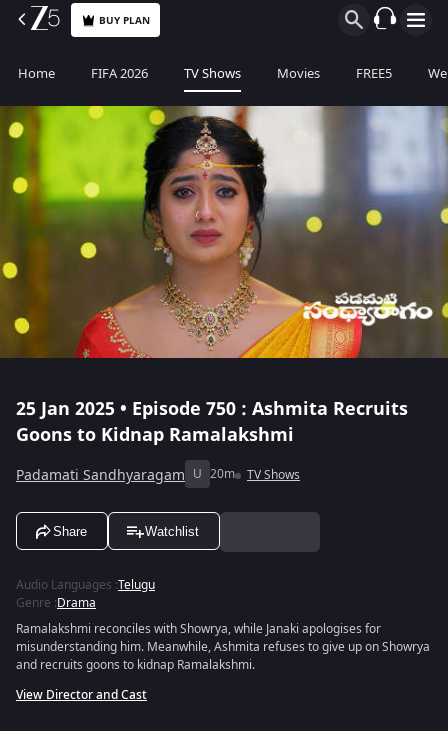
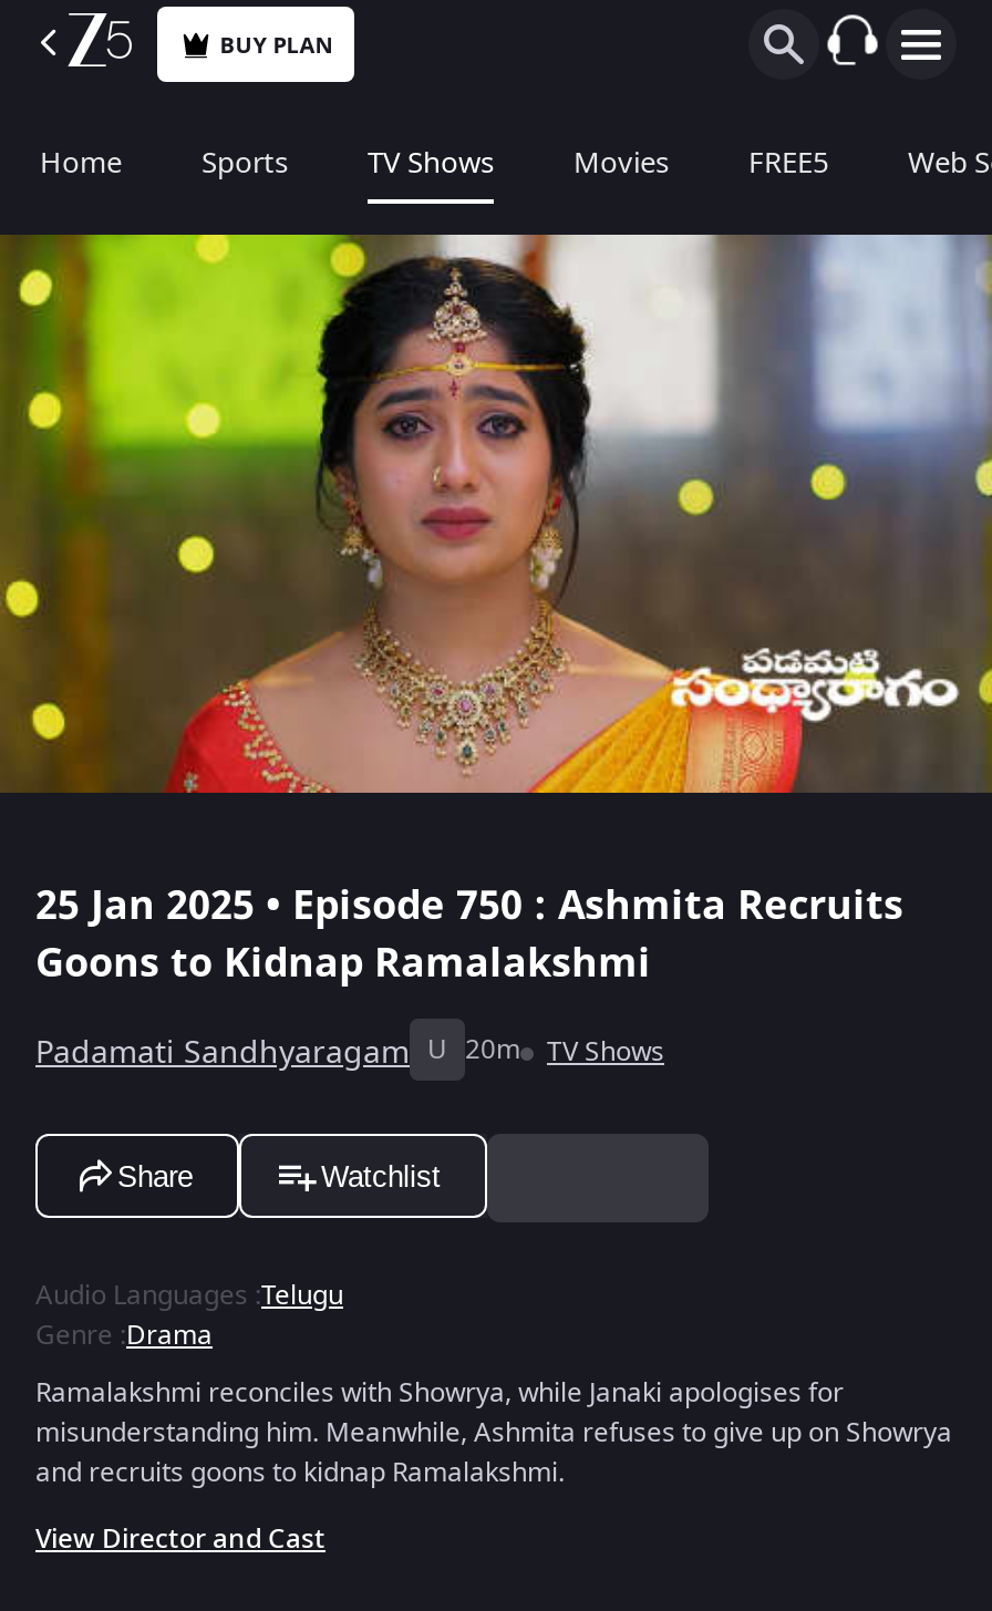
[91,64,148,83] FIFA 2026 -> [201,142,288,184] Sports

